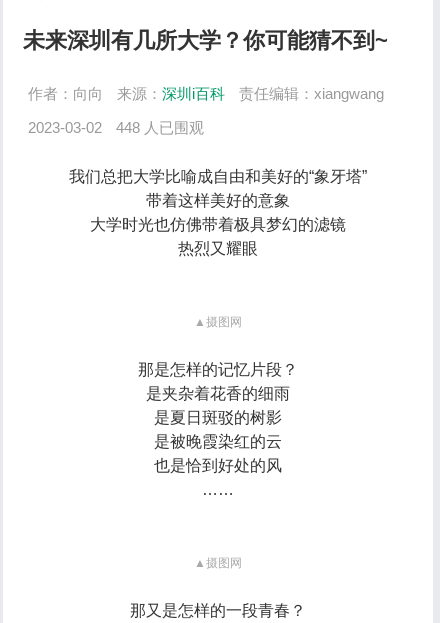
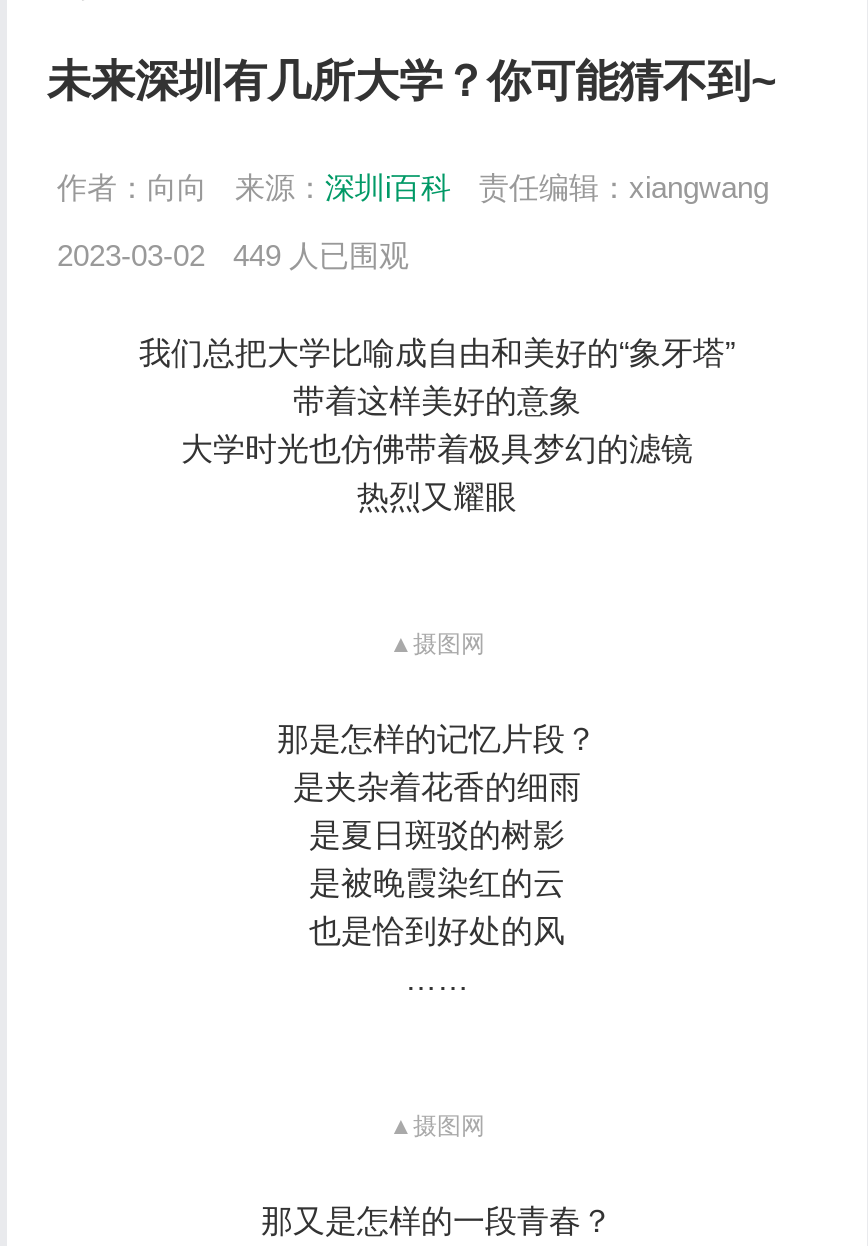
[28,119,204,136] 2023-03-02 448 人已围观 -> [57,238,409,272] 2023-03-02 449 人已围观

